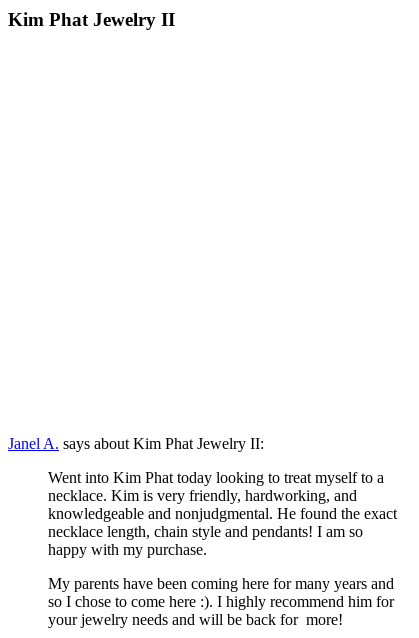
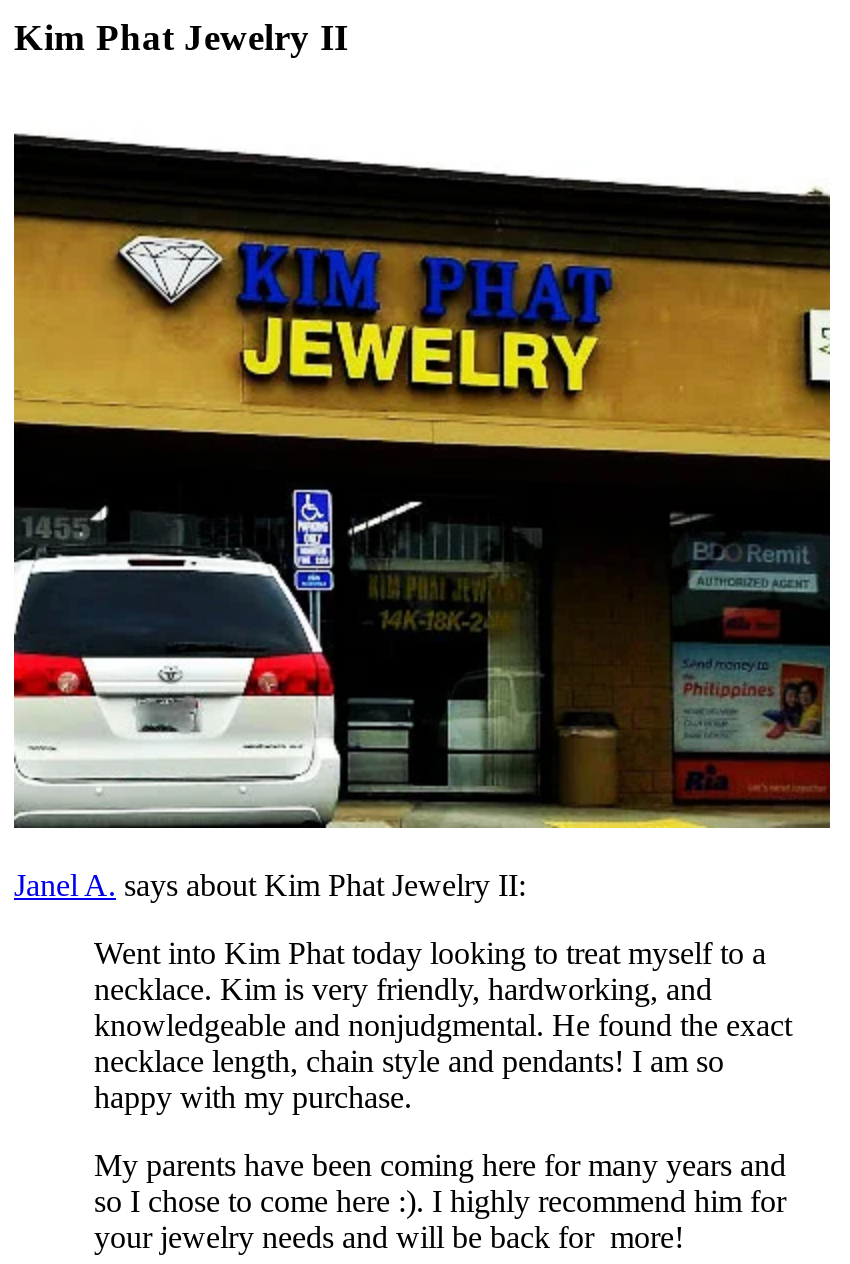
none -> [12,132,832,830] [image]

